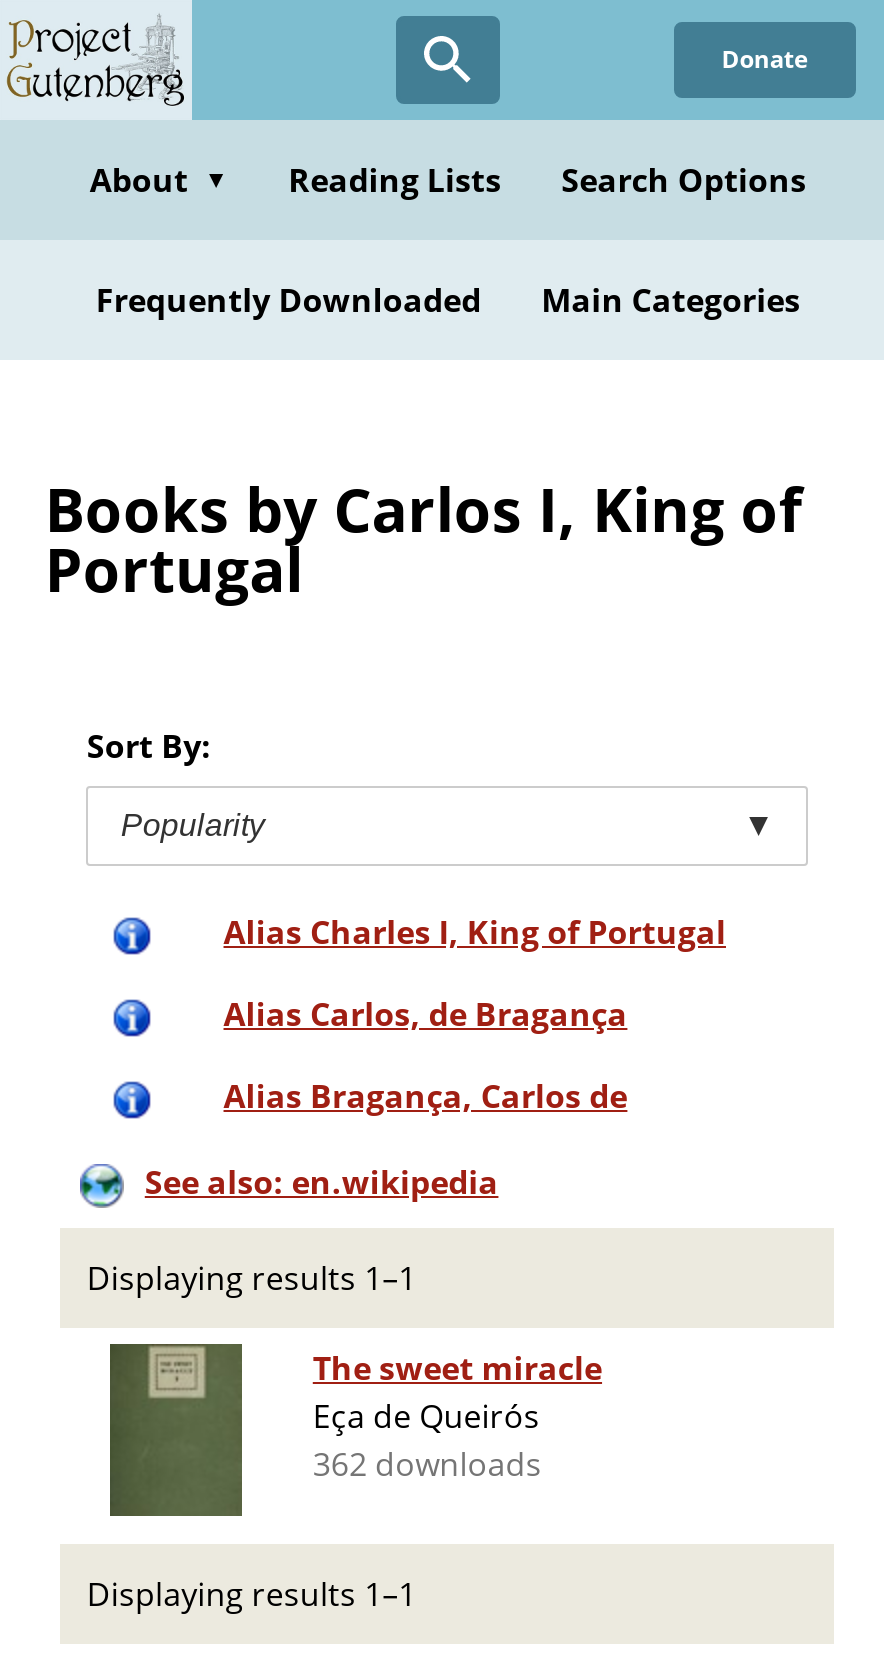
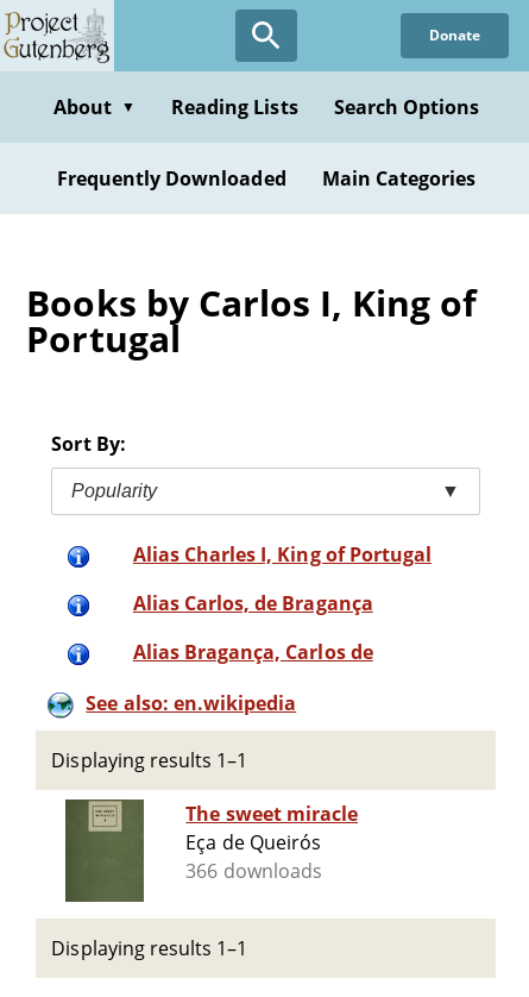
[313,1442,542,1486] 362 downloads -> [186,858,322,884] 366 downloads

